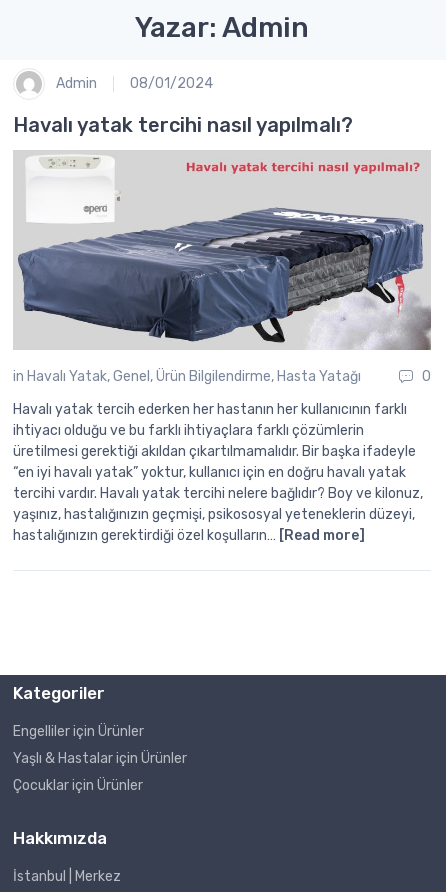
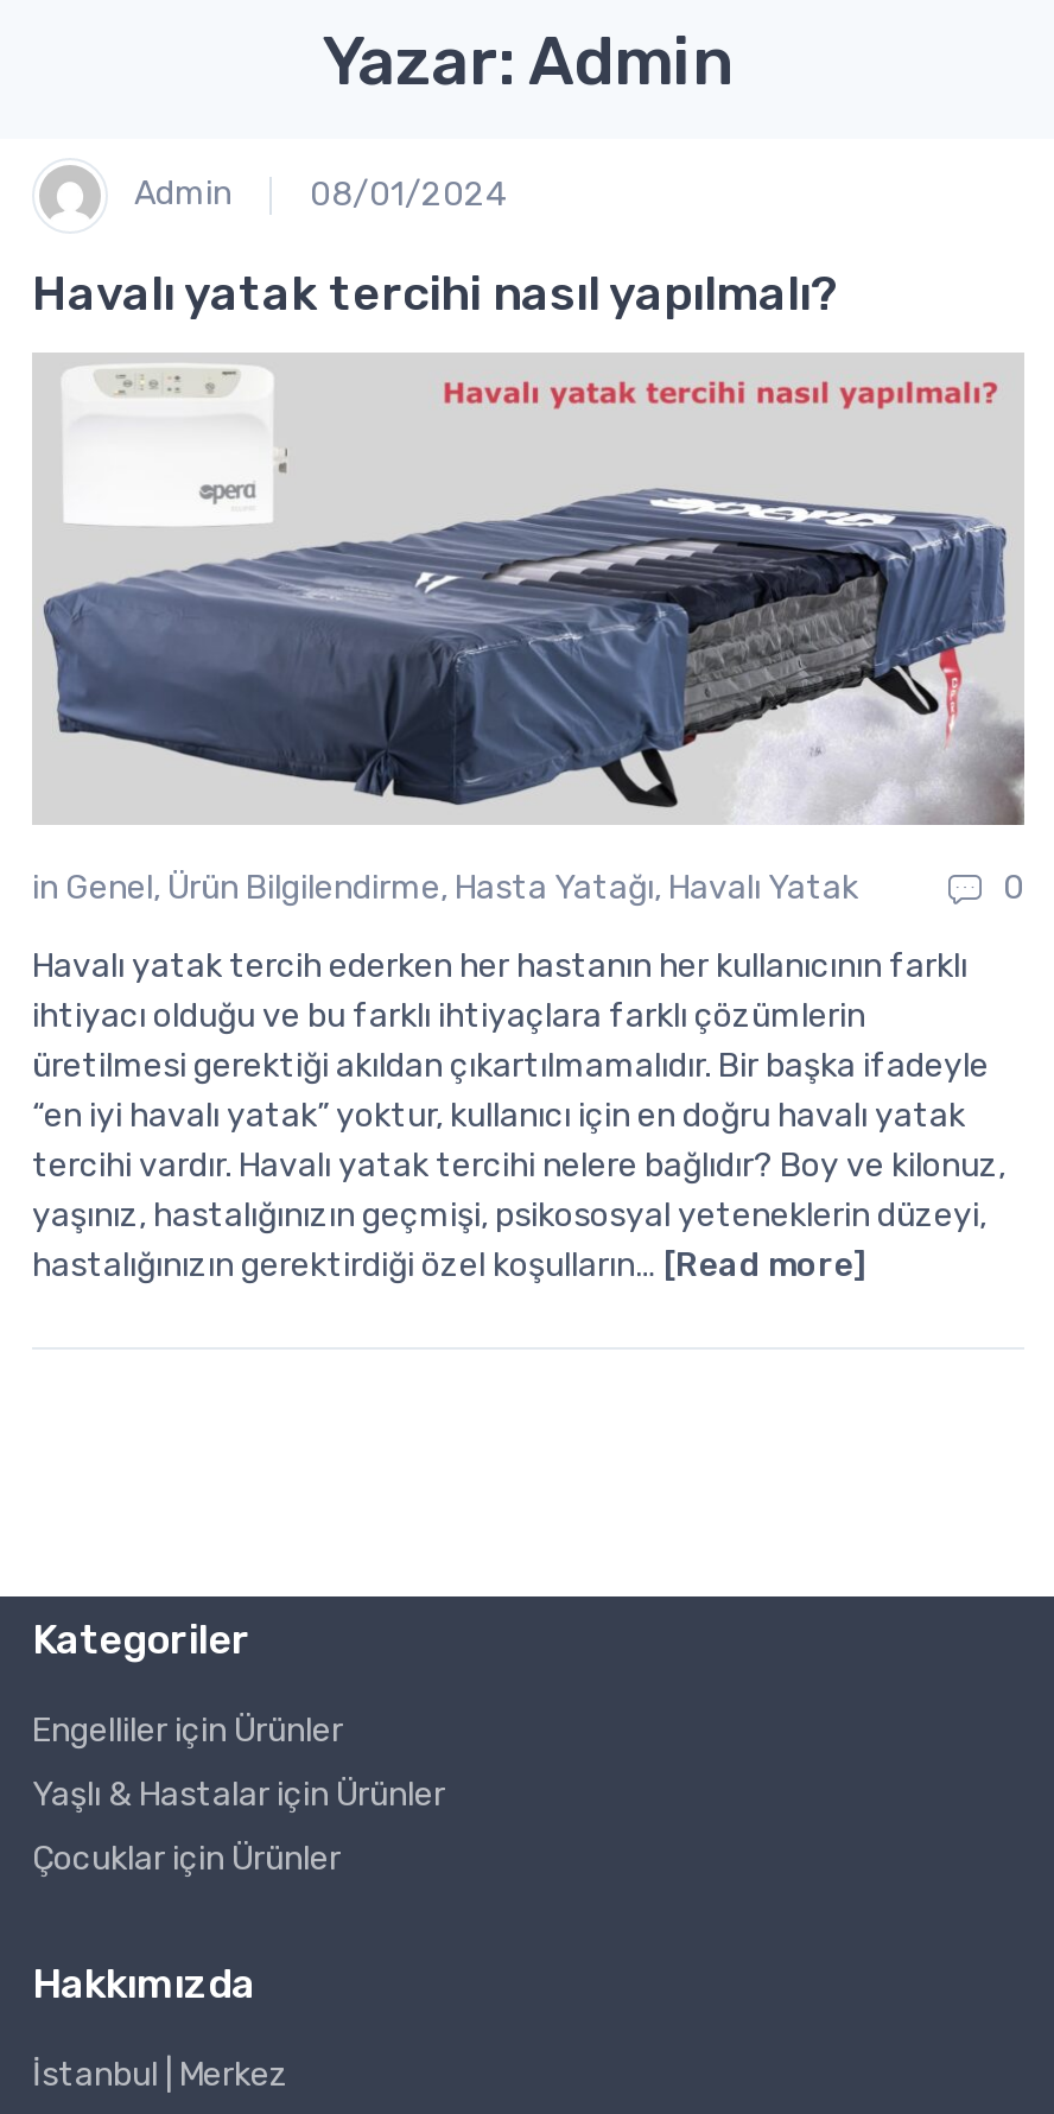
[13,368,361,385] in Havalı Yatak, Genel, Ürün Bilgilendirme, Hasta Yatağı -> [32,869,858,909] in Genel, Ürün Bilgilendirme, Hasta Yatağı, Havalı Yatak

